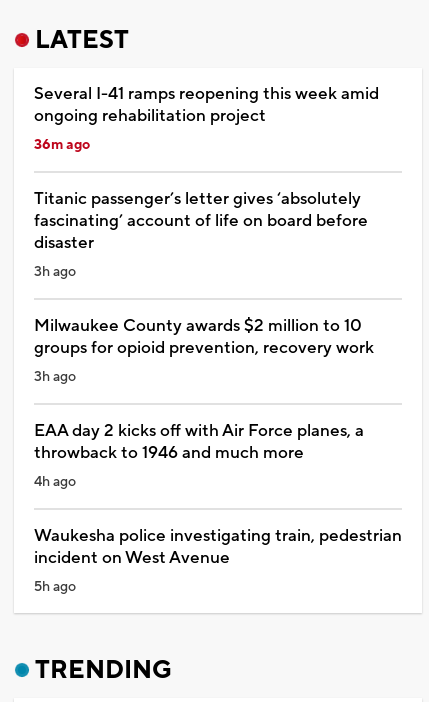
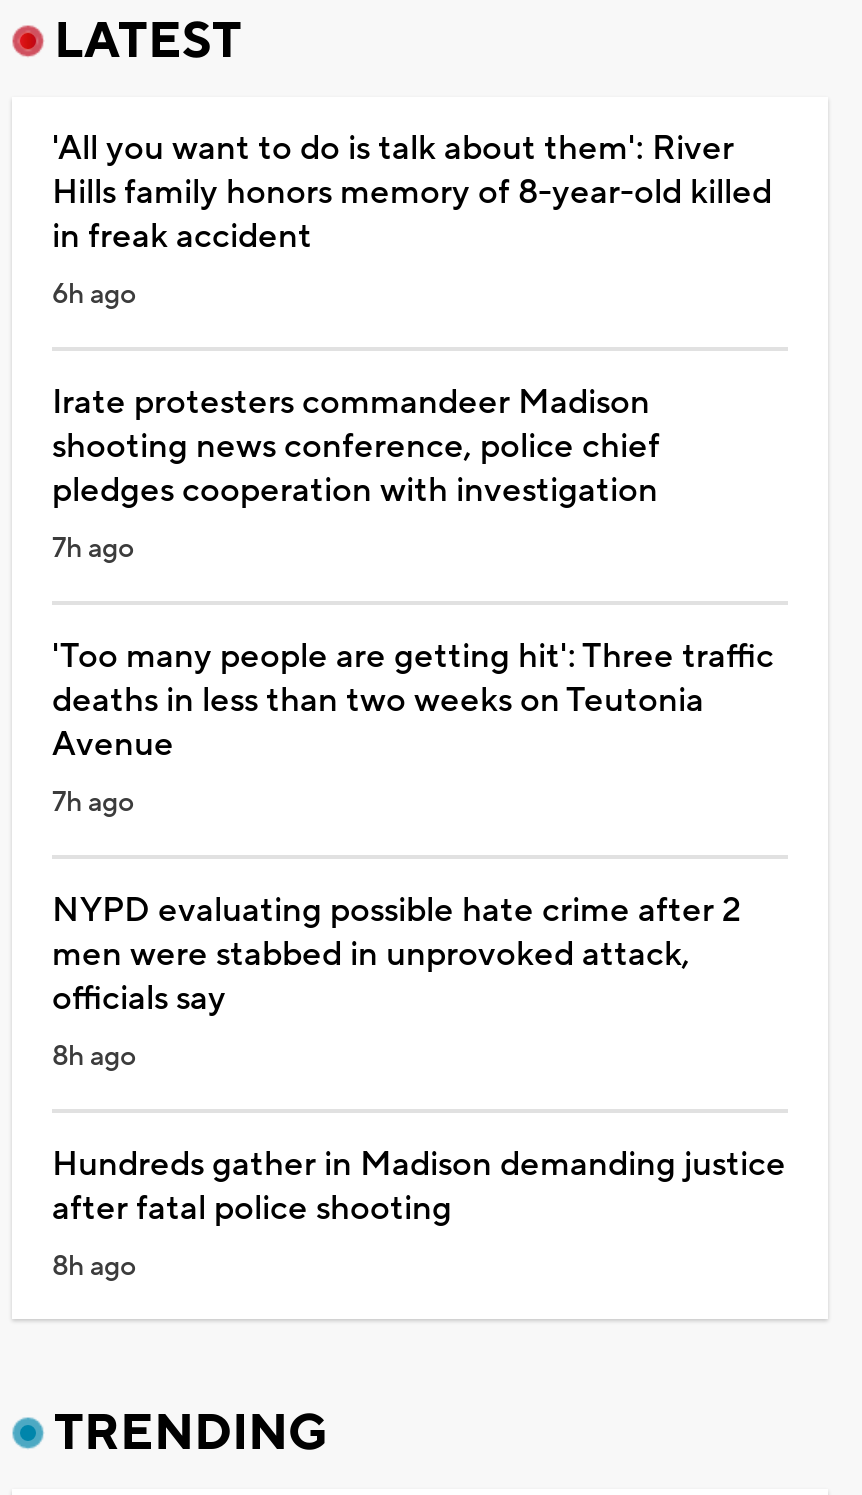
[34,83,379,154] Several I-41 ramps reopening this week amid | ongoing rehabilitation project | 36m ago -> [52,127,772,313] 'All you want to do is talk about them': River | Hills family honors memory of 8-year-old killed | in freak accident | 6h ago
[34,188,368,281] Titanic passenger’s letter gives ‘absolutely | fascinating’ account of life on board before | disaster | 3h ago -> [52,381,660,567] Irate protesters commandeer Madison | shooting news conference, police chief | pledges cooperation with investigation | 7h ago
[34,315,374,386] Milwaukee County awards $2 million to 10 | groups for opioid prevention, recovery work | 3h ago -> [52,635,774,821] 'Too many people are getting hit': Three traffic | deaths in less than two weeks on Teutonia | Avenue | 7h ago
[34,420,364,491] EAA day 2 kicks off with Air Force planes, a | throwback to 1946 and much more | 4h ago -> [52,889,742,1075] NYPD evaluating possible hate crime after 2 | men were stabbed in unprovoked attack, | officials say | 8h ago
[34,525,402,596] Waukesha police investigating train, pedestrian | incident on West Avenue | 5h ago -> [52,1143,786,1285] Hundreds gather in Madison demanding justice | after fatal police shooting | 8h ago

